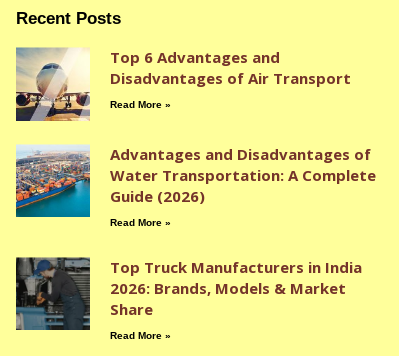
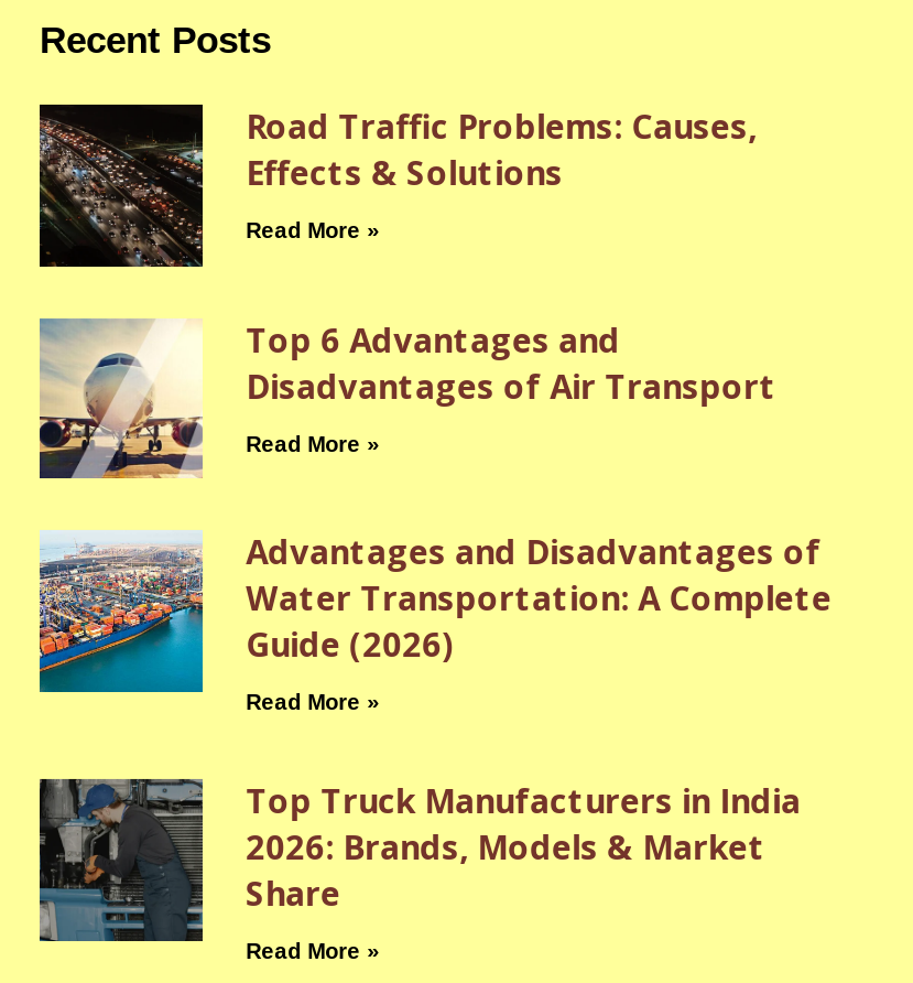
none -> [37,101,757,269] [image] | Road Traffic Problems: Causes, | Effects & Solutions | Read More »

